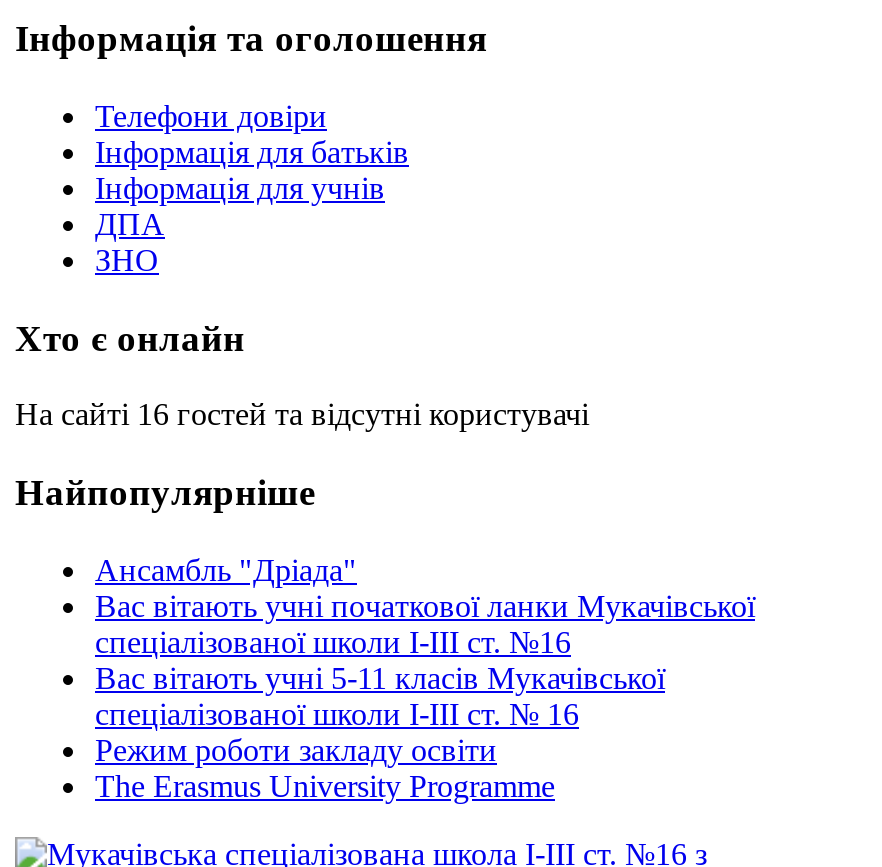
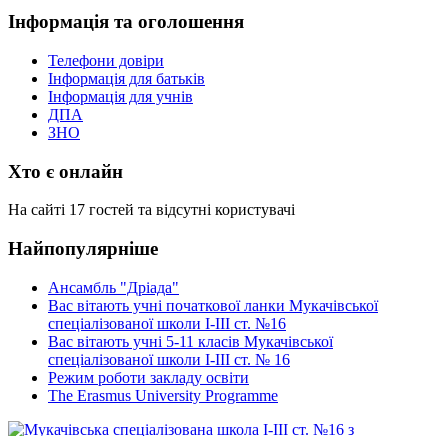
[15,397,589,431] На сайті 16 гостей та відсутні користувачі -> [8,201,295,218] На сайті 17 гостей та відсутні користувачі

